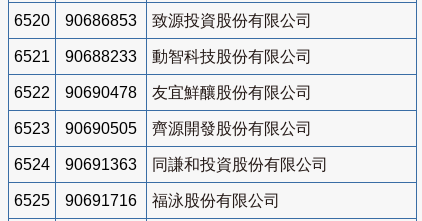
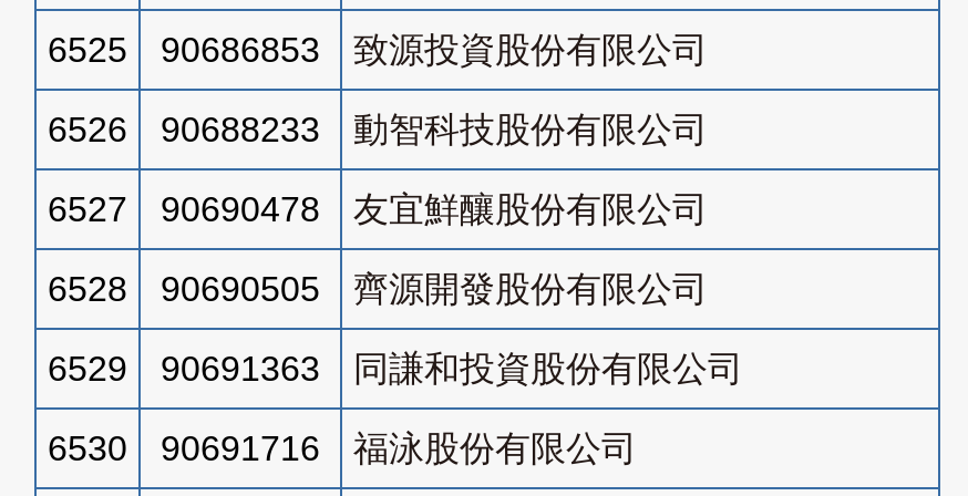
[14,12,312,29] 6520 90686853 致源投資股份有限公司 -> [48,31,708,68] 6525 90686853 致源投資股份有限公司
[14,48,312,65] 6521 90688233 動智科技股份有限公司 -> [48,110,708,148] 6526 90688233 動智科技股份有限公司
[14,84,312,101] 6522 90690478 友宜鮮釀股份有限公司 -> [48,190,708,228] 6527 90690478 友宜鮮釀股份有限公司
[14,120,312,137] 6523 90690505 齊源開發股份有限公司 -> [48,270,708,308] 6528 90690505 齊源開發股份有限公司
[14,156,328,173] 6524 90691363 同謙和投資股份有限公司 -> [48,350,743,387] 6529 90691363 同謙和投資股份有限公司
[14,192,280,209] 6525 90691716 福泳股份有限公司 -> [48,429,637,467] 6530 90691716 福泳股份有限公司

